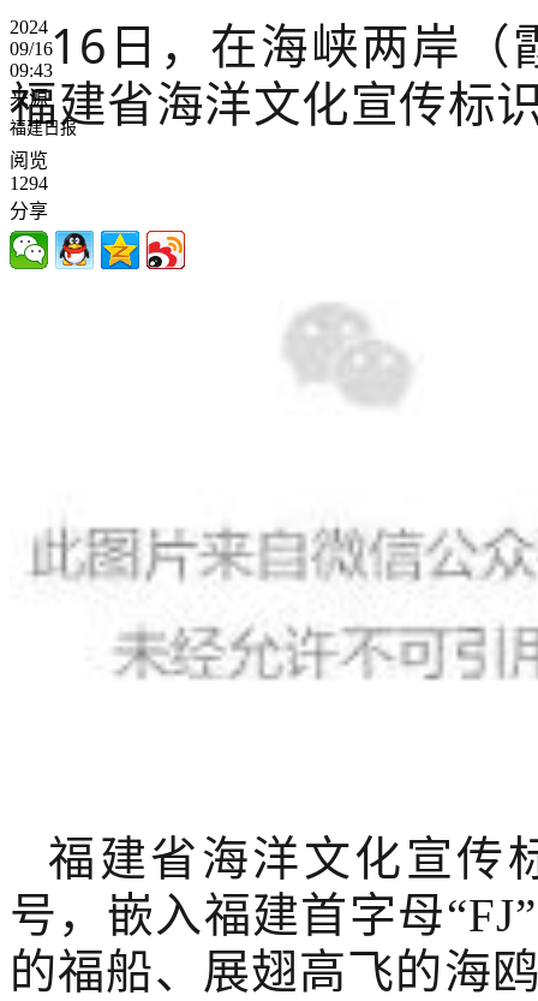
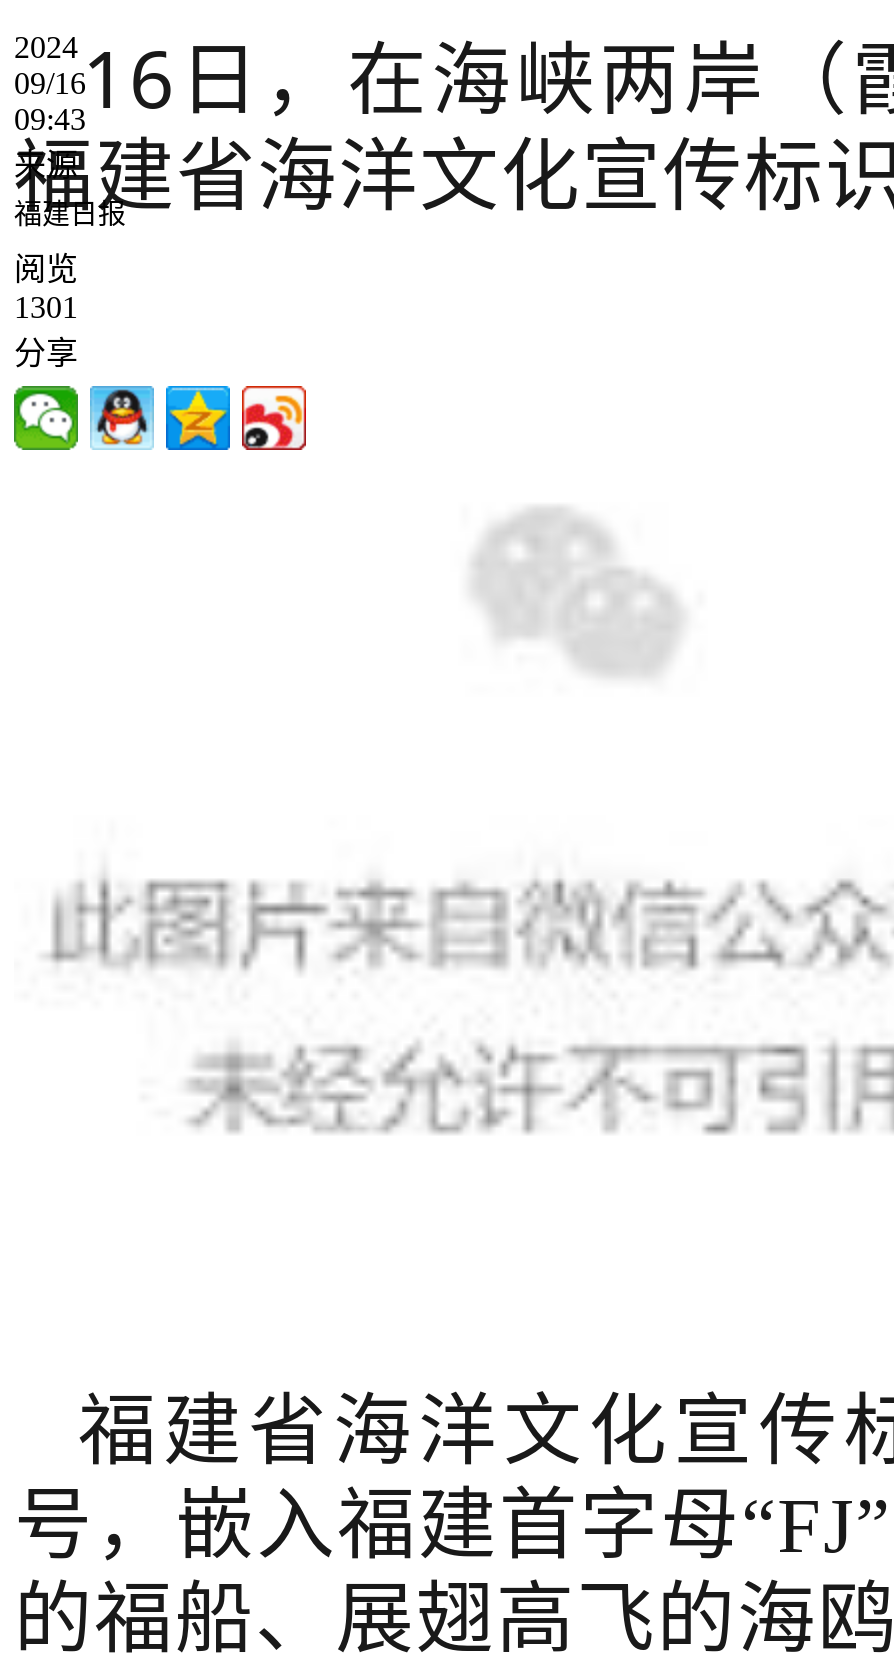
[10,173,48,194] 1294 -> [14,291,78,325] 1301

